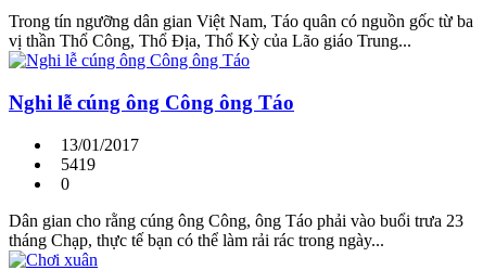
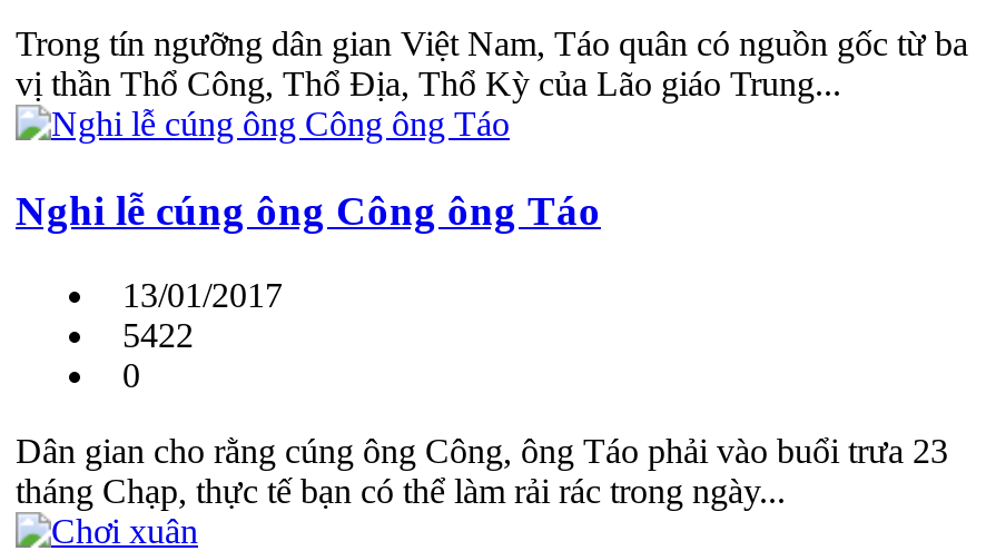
[56,155,96,173] 5419 -> [114,317,194,355] 5422

